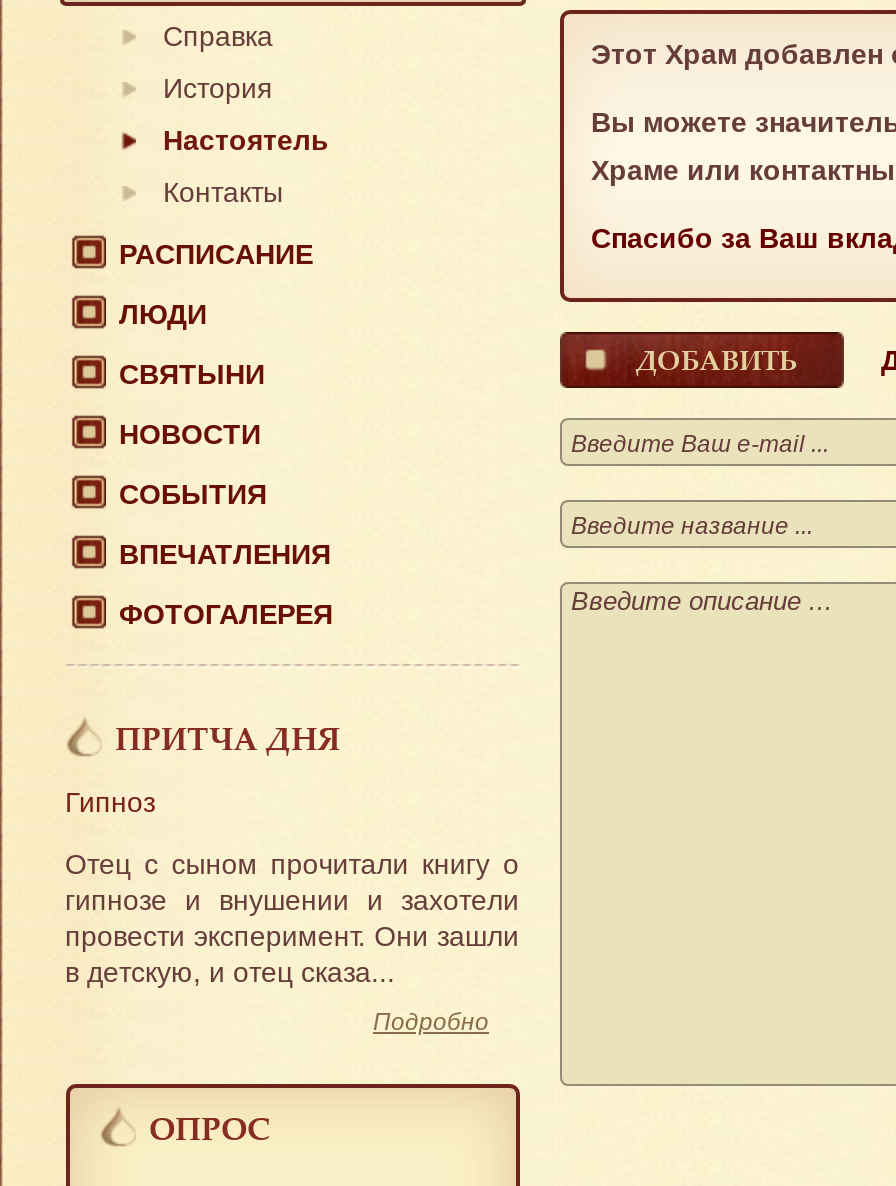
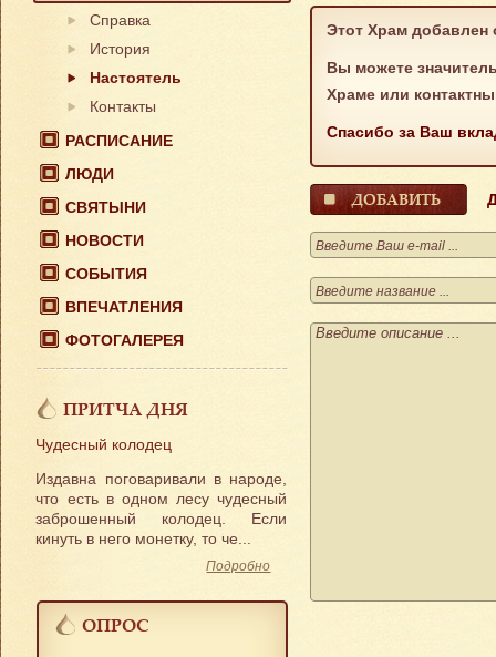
[65,786,155,818] Гипноз -> [36,435,172,453] Чудесный колодец
[65,848,519,988] Отец с сыном прочитали книгу о | гипнозе и внушении и захотели | провести эксперимент. Они зашли | в детскую, и отец сказа... -> [36,470,287,547] Издавна поговаривали в народе, | что есть в одном лесу чудесный | заброшенный колодец. Если | кинуть в него монетку, то че...

